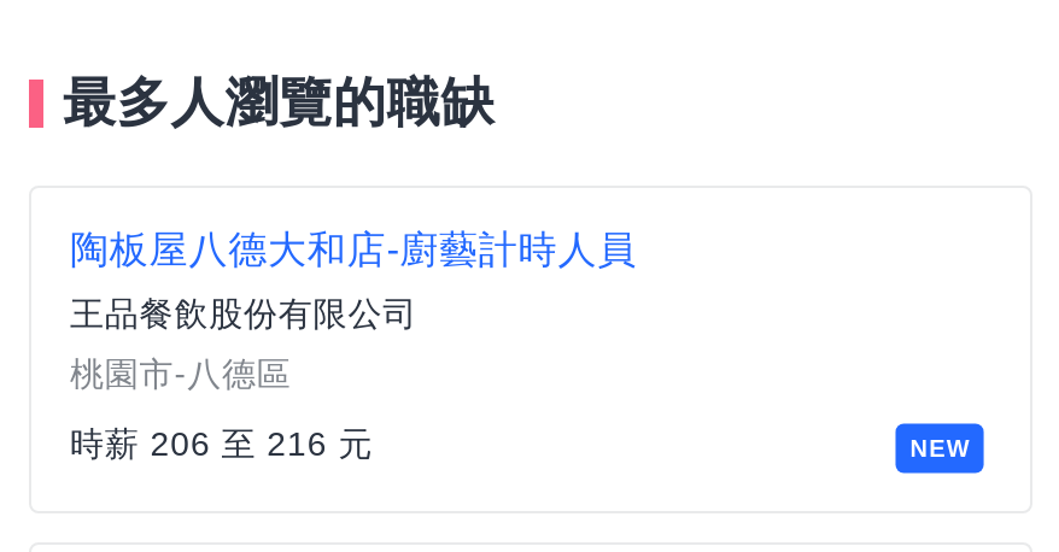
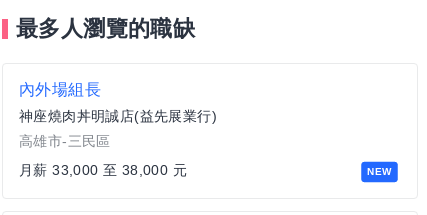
[70,229,637,270] 陶板屋八德大和店-廚藝計時人員 -> [19,81,101,98] 內外場組長
[70,294,417,333] 王品餐飲股份有限公司 -> [19,108,217,124] 神座燒肉丼明誠店(益先展業行)
[70,354,291,393] 桃園市-八德區 -> [19,133,111,149] 高雄市-三民區
[70,424,373,463] 時薪 206 至 216 元 -> [19,162,187,178] 月薪 33,000 至 38,000 元

